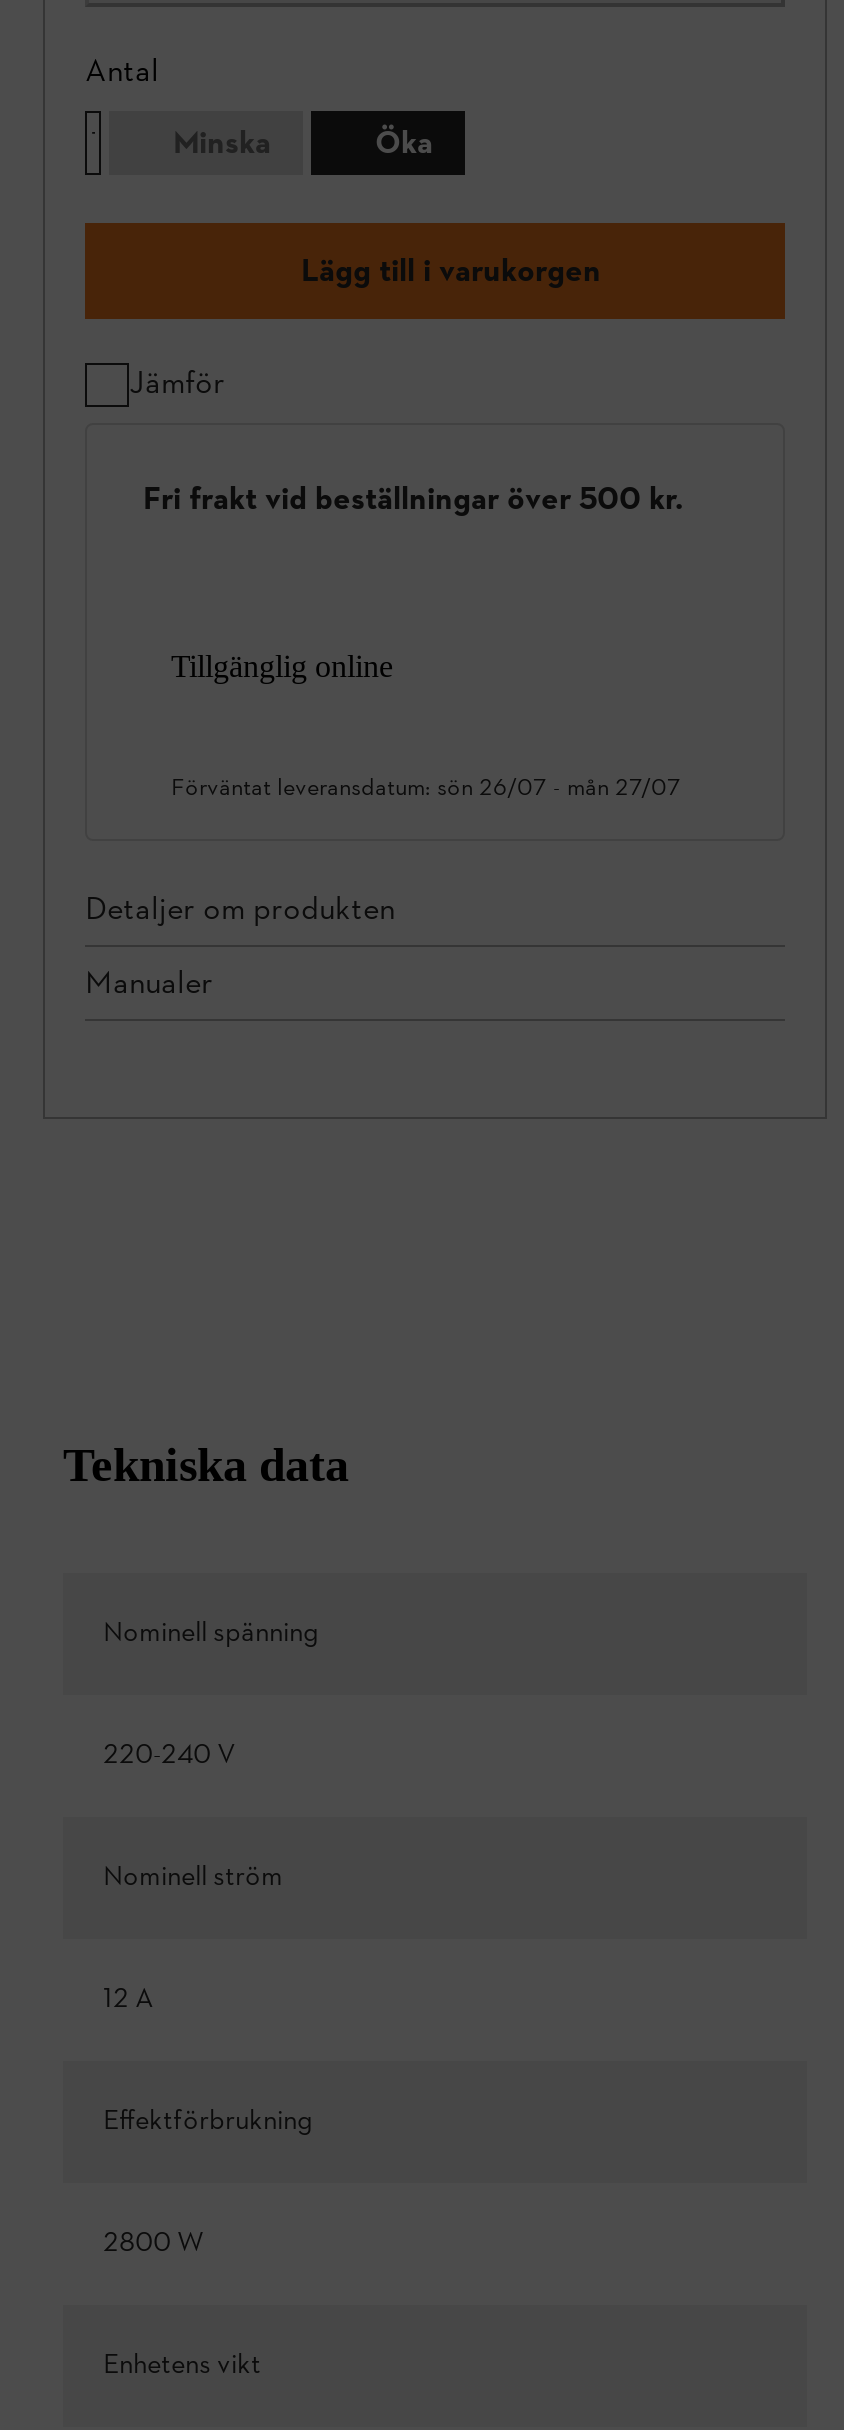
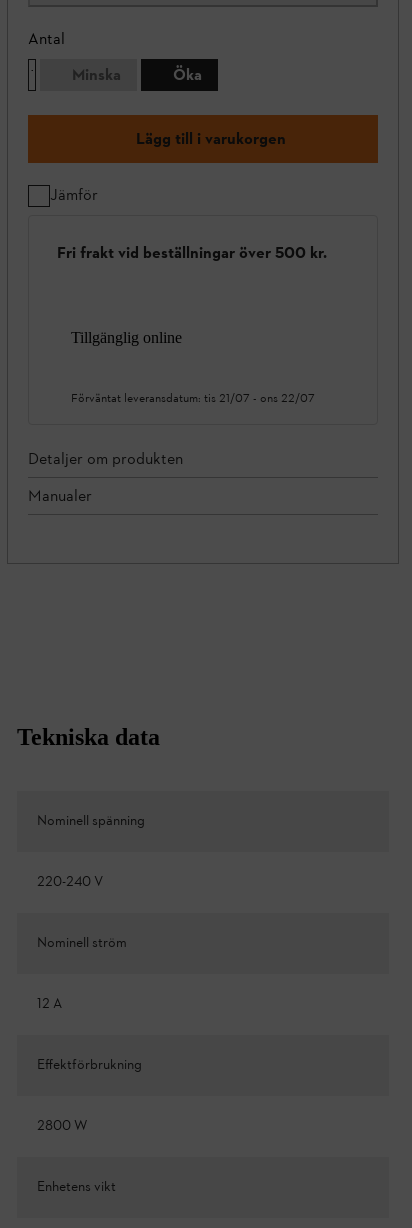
[171,774,681,802] Förväntat leveransdatum: sön 26/07 - mån 27/07 -> [71,391,315,405] Förväntat leveransdatum: tis 21/07 - ons 22/07

